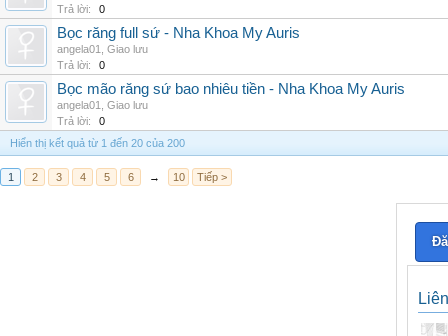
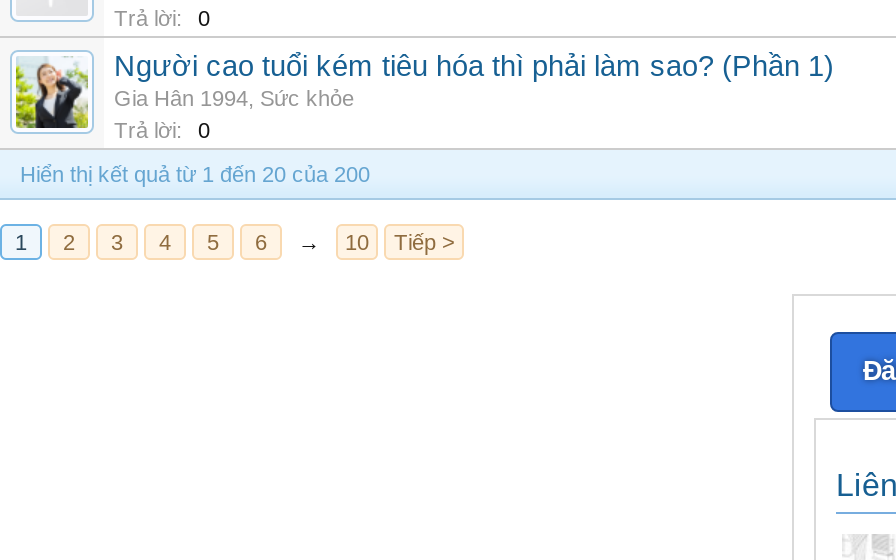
none -> [14,58,86,130] [image]
[57,25,405,111] Bọc răng full sứ - Nha Khoa My Auris | angela01, Giao lưu | Trả lời: | 0 | Bọc mão răng sứ bao nhiêu tiền - Nha Khoa My Auris | angela01, Giao lưu -> [114,50,834,110] Người cao tuổi kém tiêu hóa thì phải làm sao? (Phần 1) | Gia Hân 1994, Sức khỏe

